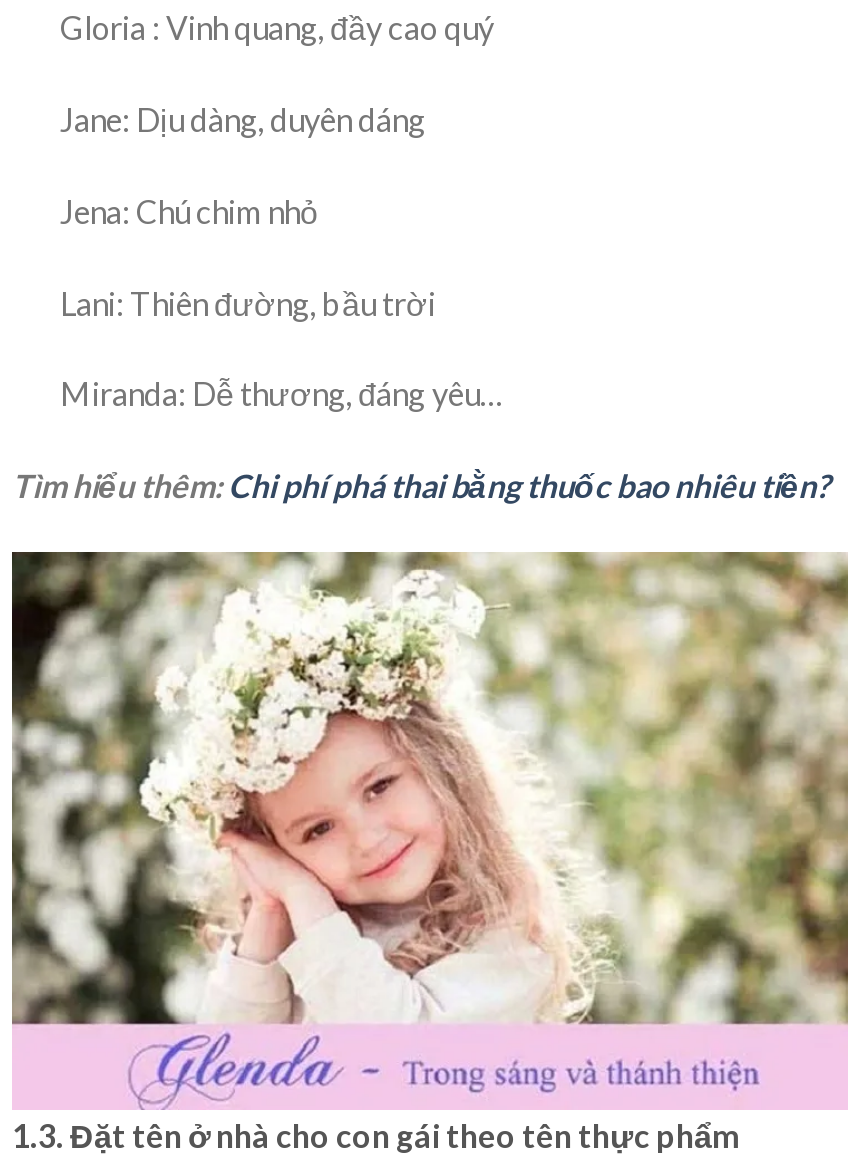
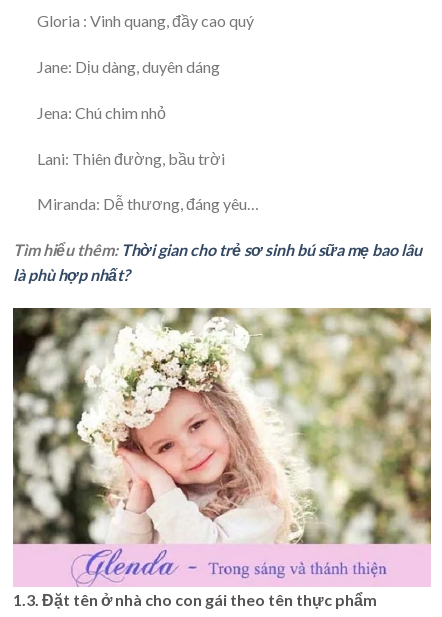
[12,466,830,504] Tìm hiểu thêm: Chi phí phá thai bằng thuốc bao nhiêu tiền? -> [13,240,422,284] Tìm hiểu thêm: Thời gian cho trẻ sơ sinh bú sữa mẹ bao lâu | là phù hợp nhất?

